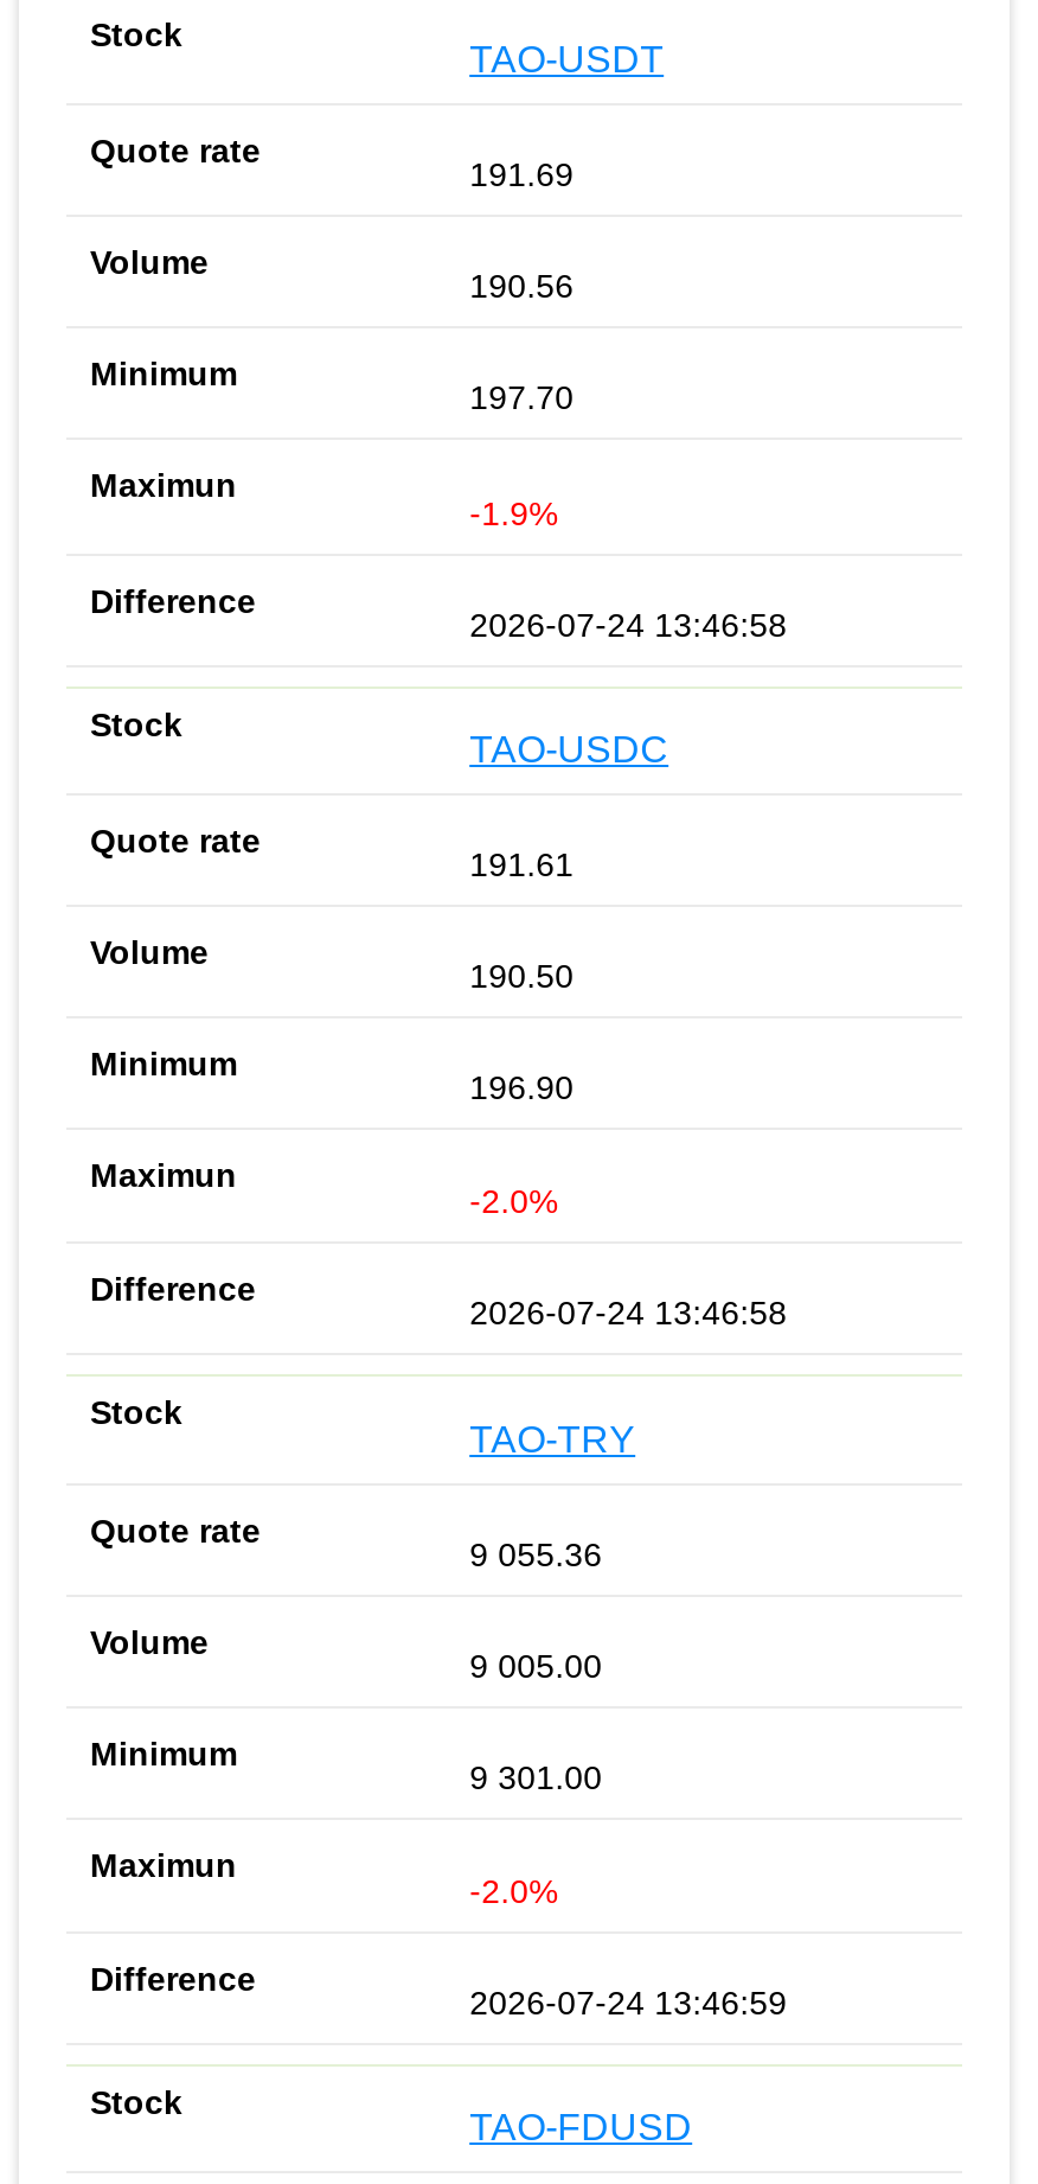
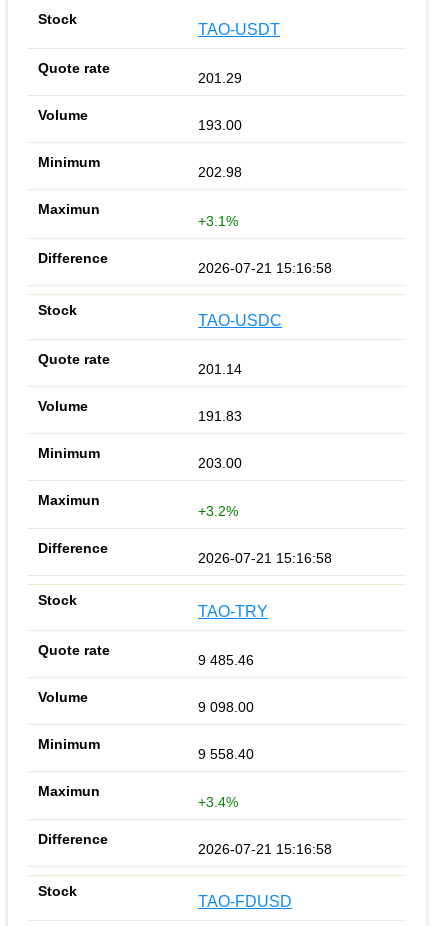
[469,156,574,194] 191.69 -> [198,70,242,86] 201.29
[469,268,574,306] 190.56 -> [198,117,242,133] 193.00
[469,379,574,417] 197.70 -> [198,164,242,180] 202.98
[469,494,557,532] -1.9% -> [198,213,238,229] +3.1%
[469,605,787,643] 2026-07-24 13:46:58 -> [198,260,332,276] 2026-07-21 15:16:58
[469,845,574,883] 191.61 -> [198,361,242,377] 201.14
[469,957,574,995] 190.50 -> [198,408,242,424] 191.83
[469,1068,574,1106] 196.90 -> [198,455,242,471] 203.00
[469,1183,557,1221] -2.0% -> [198,503,238,519] +3.2%
[469,1294,787,1332] 2026-07-24 13:46:58 -> [198,550,332,566] 2026-07-21 15:16:58
[469,1534,602,1572] 9 055.36 -> [198,652,254,668] 9 485.46
[469,1646,602,1684] 9 005.00 -> [198,699,254,715] 9 098.00
[469,1757,602,1795] 9 301.00 -> [198,746,254,762] 9 558.40
[469,1872,557,1910] -2.0% -> [198,794,238,810] +3.4%
[469,1983,787,2021] 2026-07-24 13:46:59 -> [198,841,332,857] 2026-07-21 15:16:58

